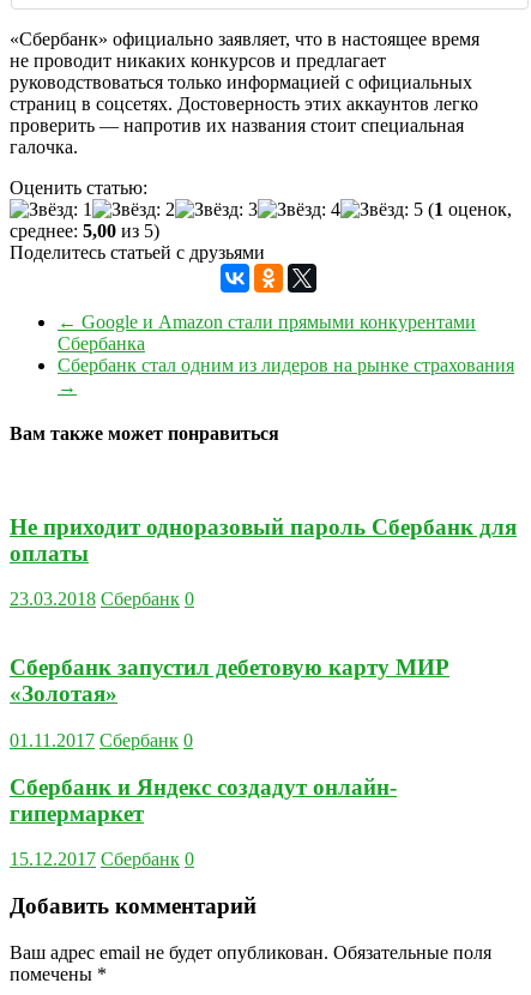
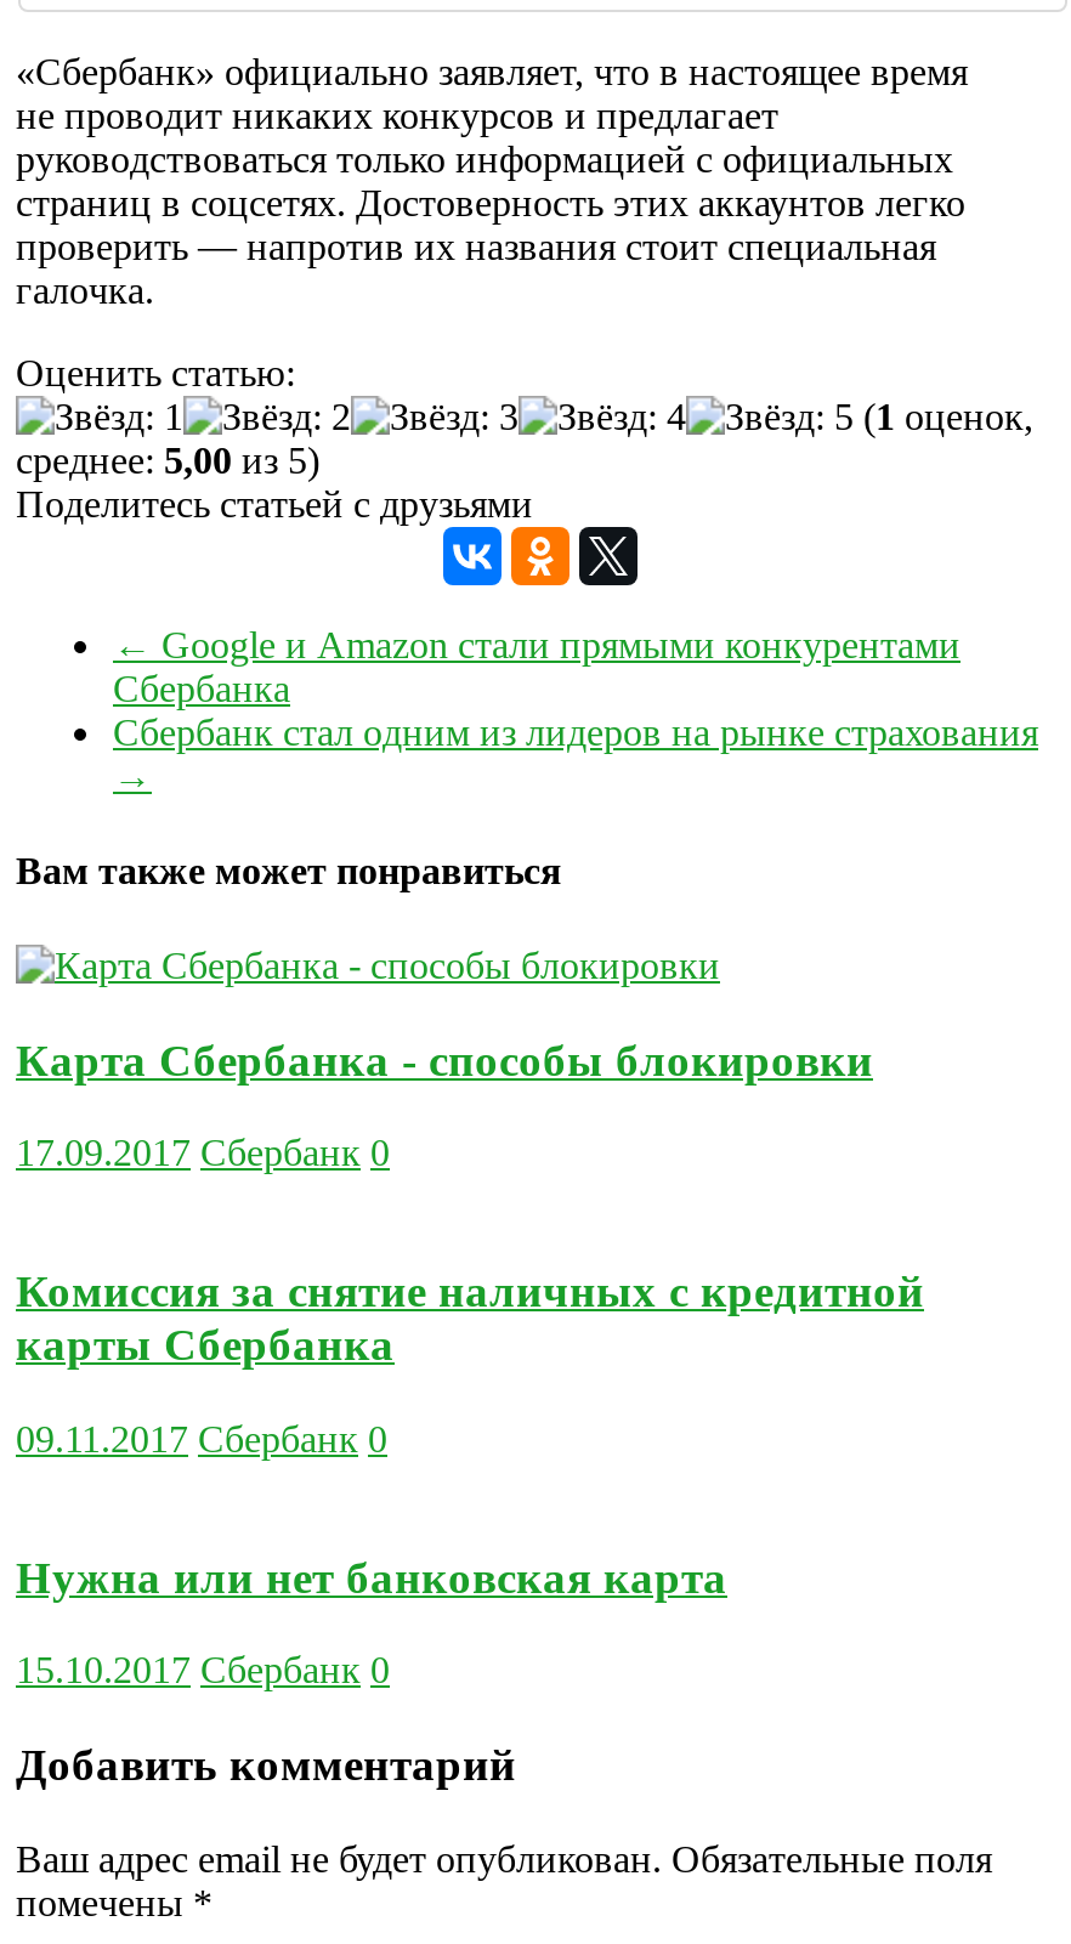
[10,514,517,566] Не приходит одноразовый пароль Сбербанк для | оплаты -> [16,1034,873,1085] Карта Сбербанка - способы блокировки
[10,589,194,610] 23.03.2018 Сбербанк 0 -> [16,1133,390,1174] 17.09.2017 Сбербанк 0
[10,655,449,706] Сбербанк запустил дебетовую карту МИР | «Золотая» -> [16,1266,924,1370] Комиссия за снятие наличных с кредитной | карты Сбербанка
[10,730,193,750] 01.11.2017 Сбербанк 0 -> [16,1418,387,1459] 09.11.2017 Сбербанк 0
[10,774,397,825] Сбербанк и Яндекс создадут онлайн- | гипермаркет -> [16,1551,727,1602] Нужна или нет банковская карта
[10,849,194,870] 15.12.2017 Сбербанк 0 -> [16,1650,390,1691] 15.10.2017 Сбербанк 0

